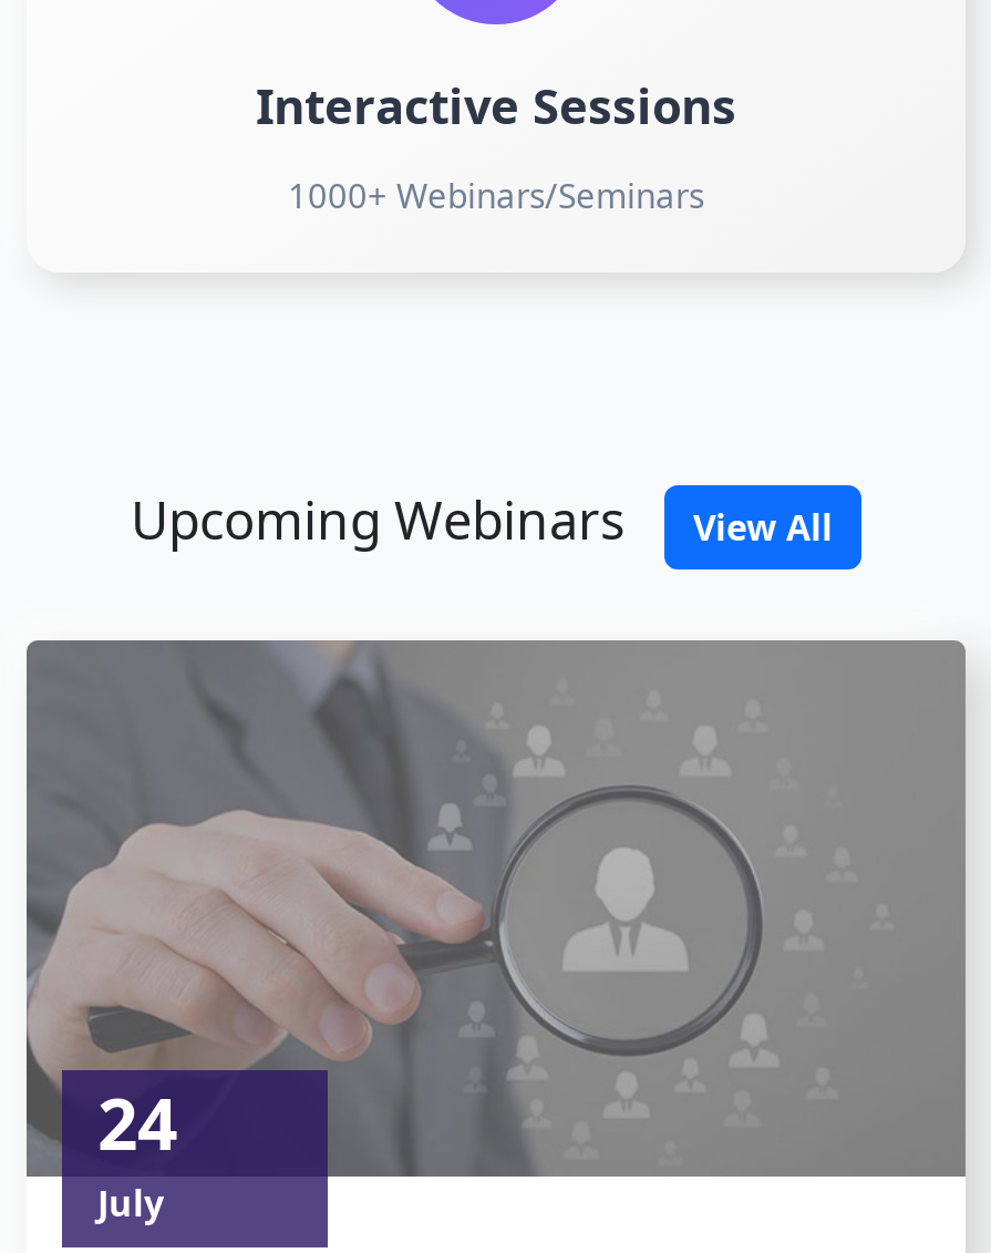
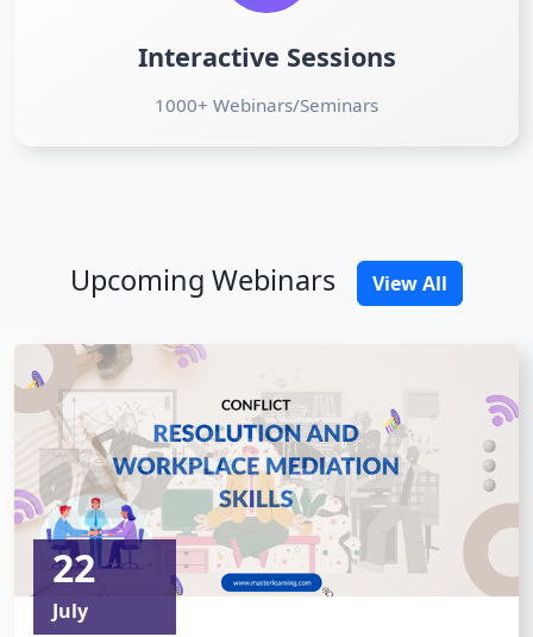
[24,640,968,1179] [image] | 24 -> [14,344,519,597] [image] | 22

